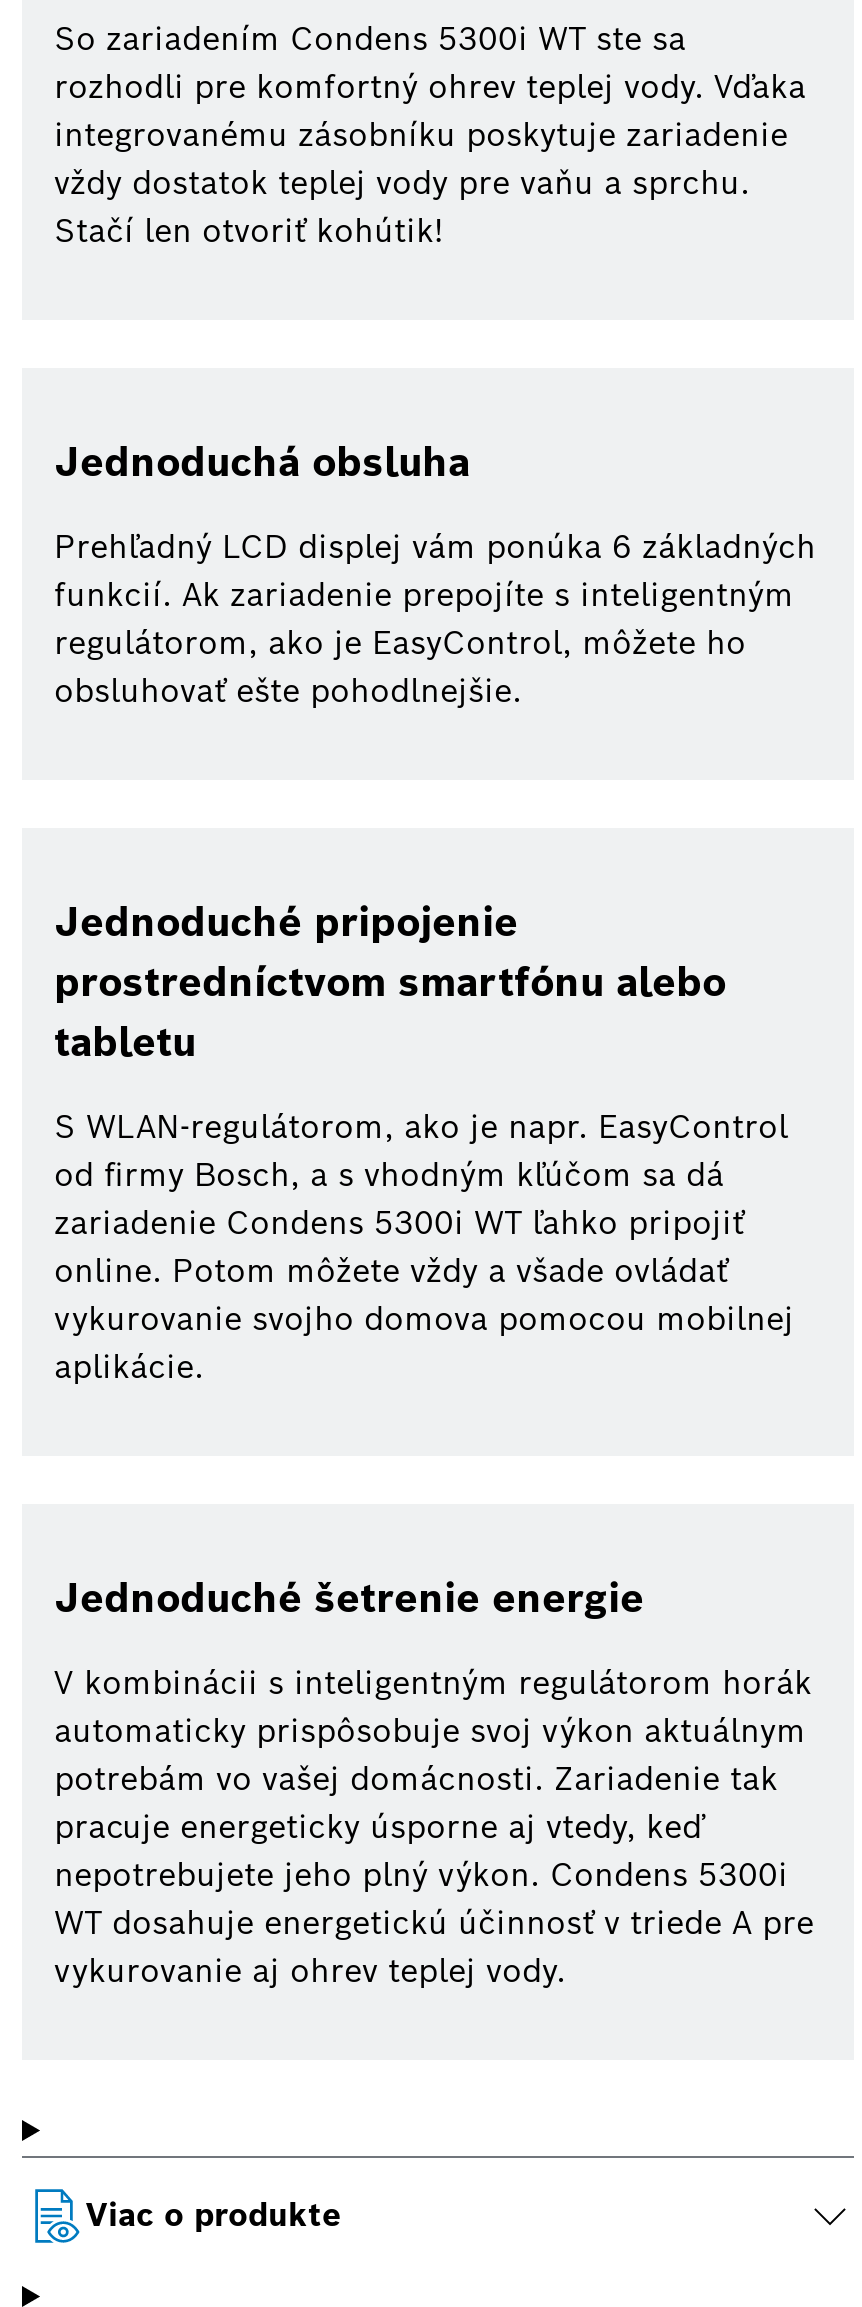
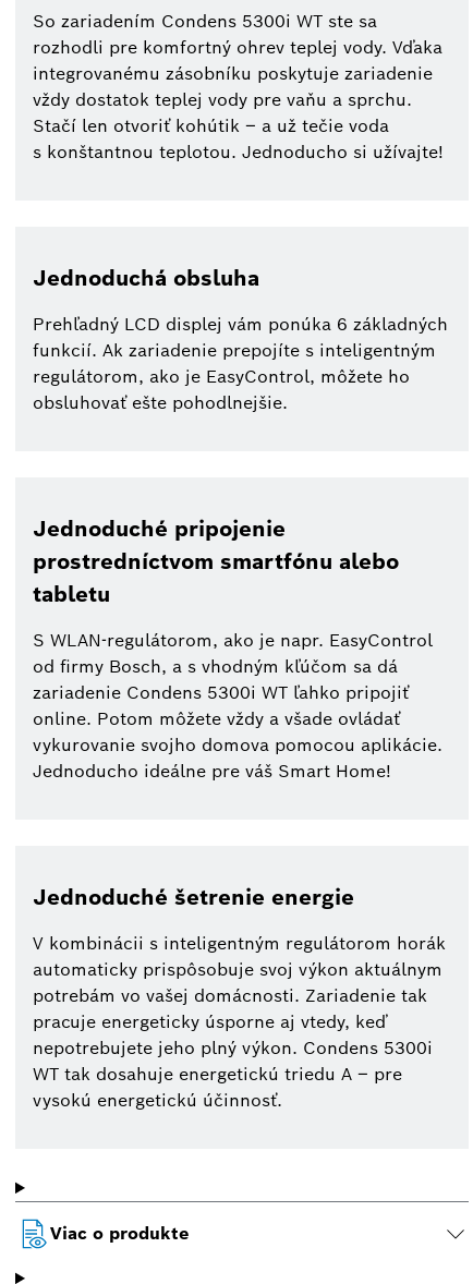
[54,209,444,251] Stačí len otvoriť kohútik! -> [33,115,444,164] Stačí len otvoriť kohútik – a už tečie voda | s konštantnou teplotou. Jednoducho si užívajte!
[54,1297,794,1387] vykurovanie svojho domova pomocou mobilnej | aplikácie. -> [33,734,442,783] vykurovanie svojho domova pomocou aplikácie. | Jednoducho ideálne pre váš Smart Home!
[54,1901,814,1991] WT dosahuje energetickú účinnosť v triede A pre | vykurovanie aj ohrev teplej vody. -> [33,1063,402,1112] WT tak dosahuje energetickú triedu A – pre | vysokú energetickú účinnosť.

